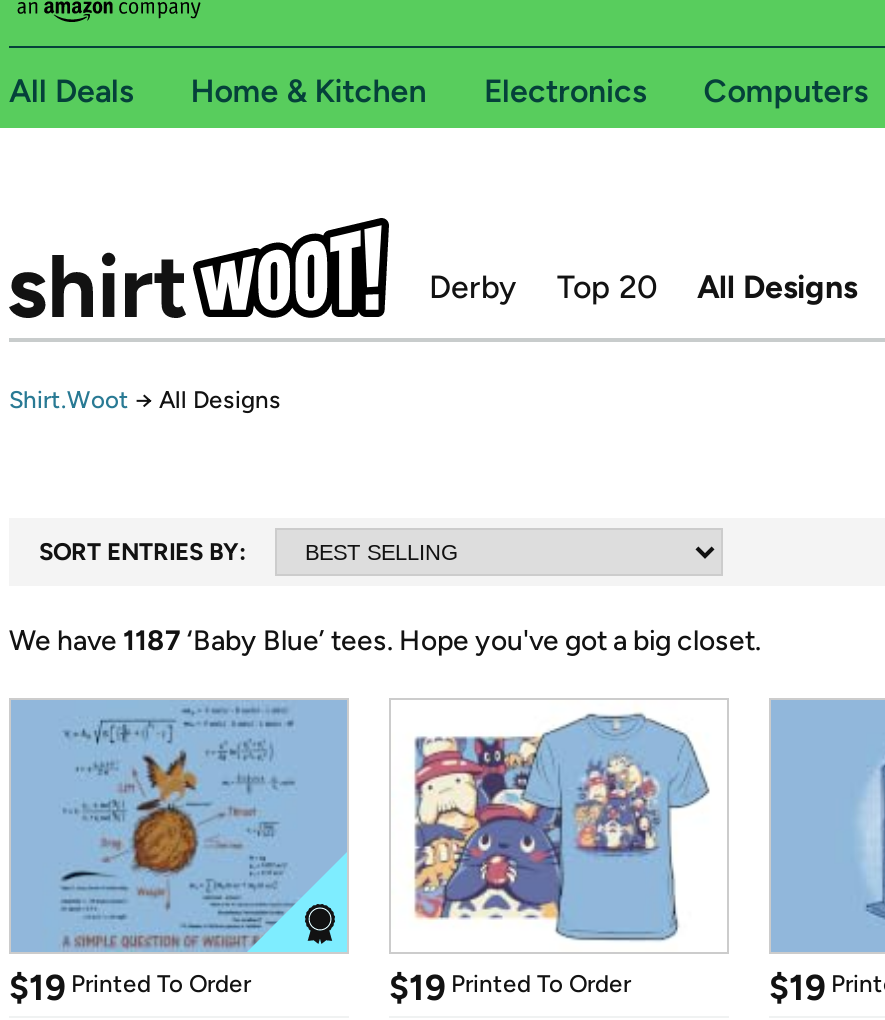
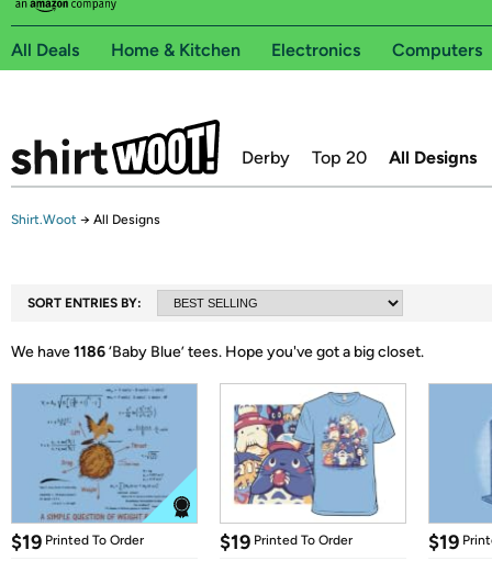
[9,624,761,658] We have 1187 ‘Baby Blue’ tees. Hope you've got a big closet. -> [11,343,424,361] We have 1186 ‘Baby Blue’ tees. Hope you've got a big closet.

